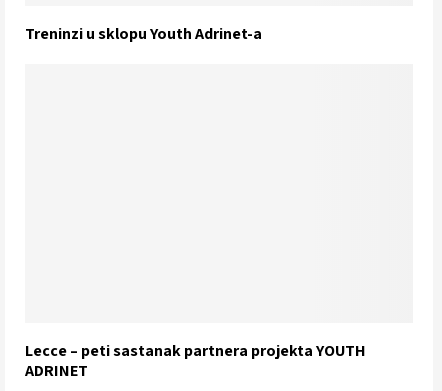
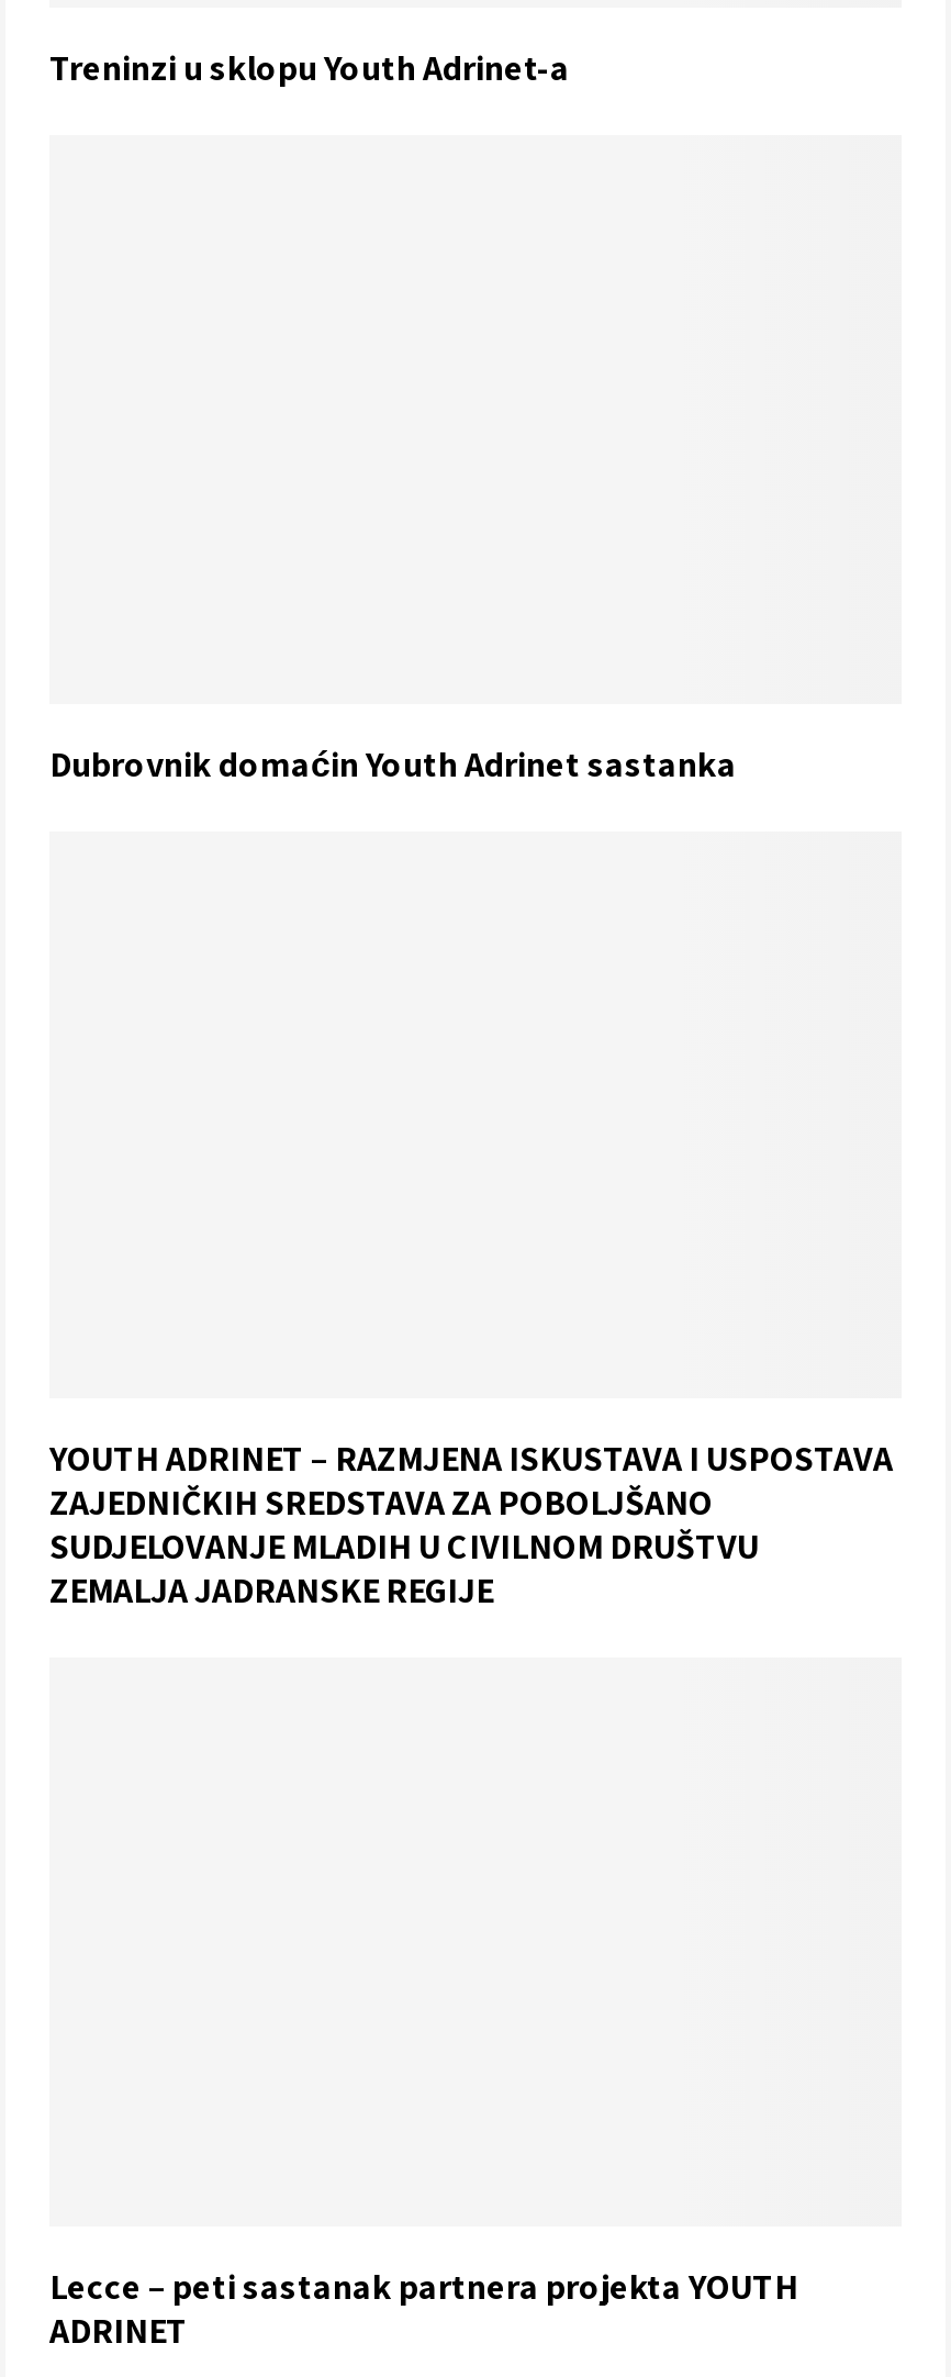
none -> [49,741,737,787] Dubrovnik domaćin Youth Adrinet sastanka
none -> [49,1437,893,1614] YOUTH ADRINET – RAZMJENA ISKUSTAVA I USPOSTAVA | ZAJEDNIČKIH SREDSTAVA ZA POBOLJŠANO | SUDJELOVANJE MLADIH U CIVILNOM DRUŠTVU | ZEMALJA JADRANSKE REGIJE

